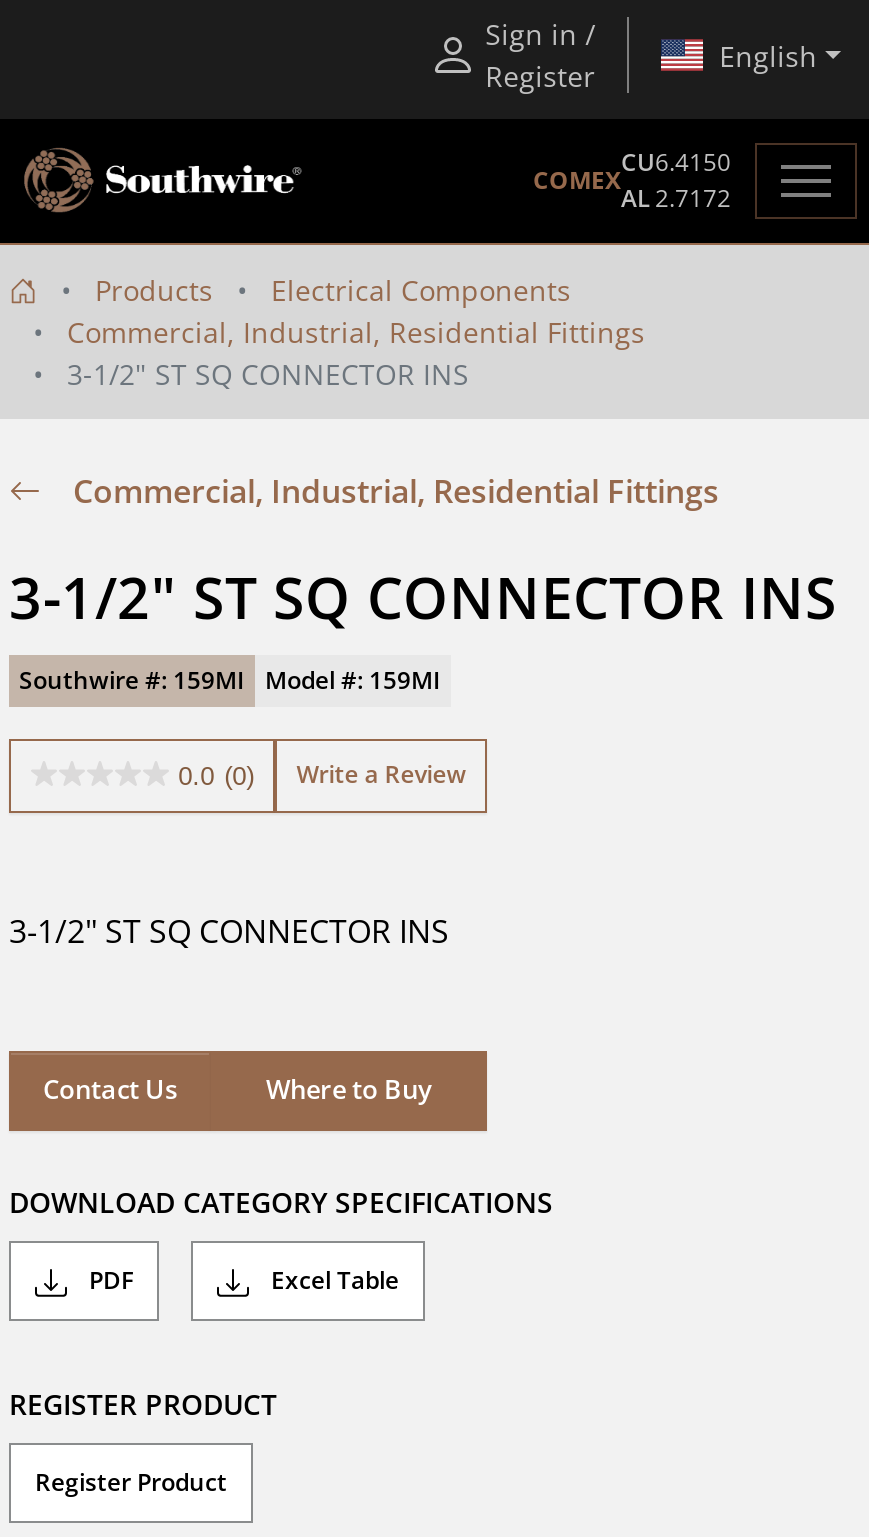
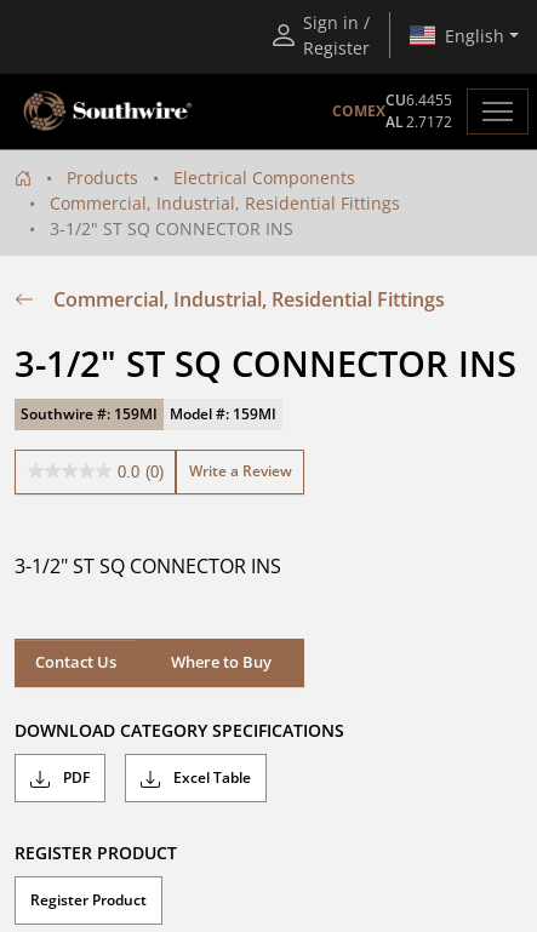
[621,145,731,179] CU6.4150 -> [385,90,452,110] CU6.4455

